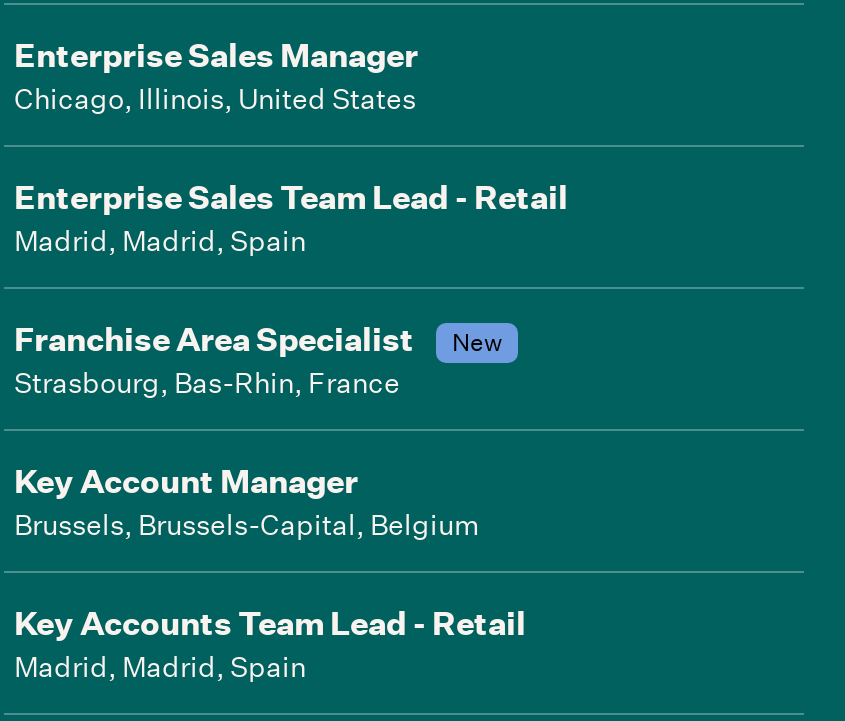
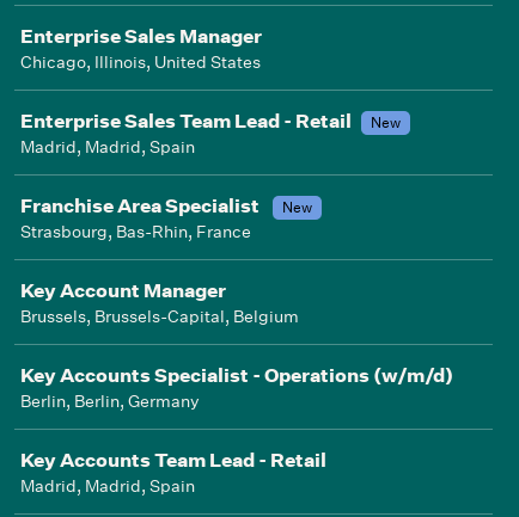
none -> [371,112,401,132] New
none -> [20,363,453,412] Key Accounts Specialist - Operations (w/m/d) | Berlin, Berlin, Germany

